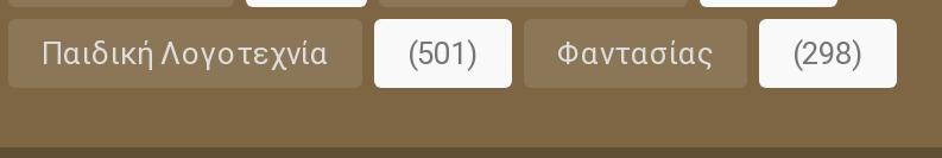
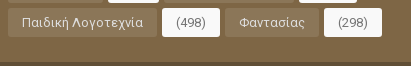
[407,36,479,71] (501) -> [176,15,206,30] (498)

